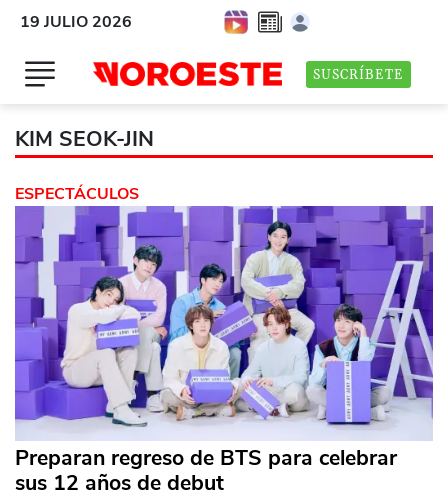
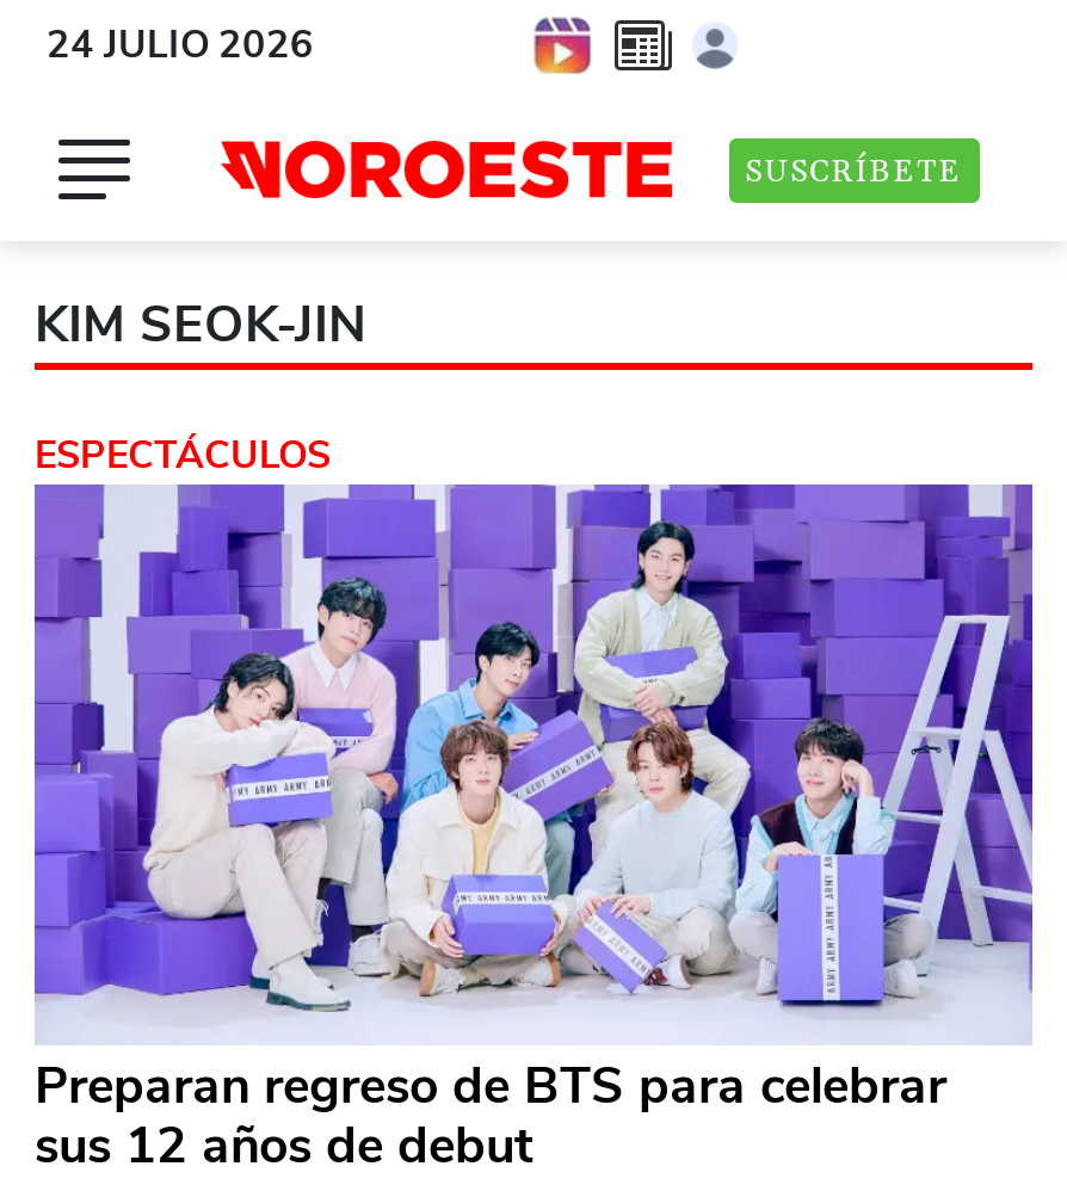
[20,11,132,33] 19 JULIO 2026 -> [47,19,314,72] 24 JULIO 2026

